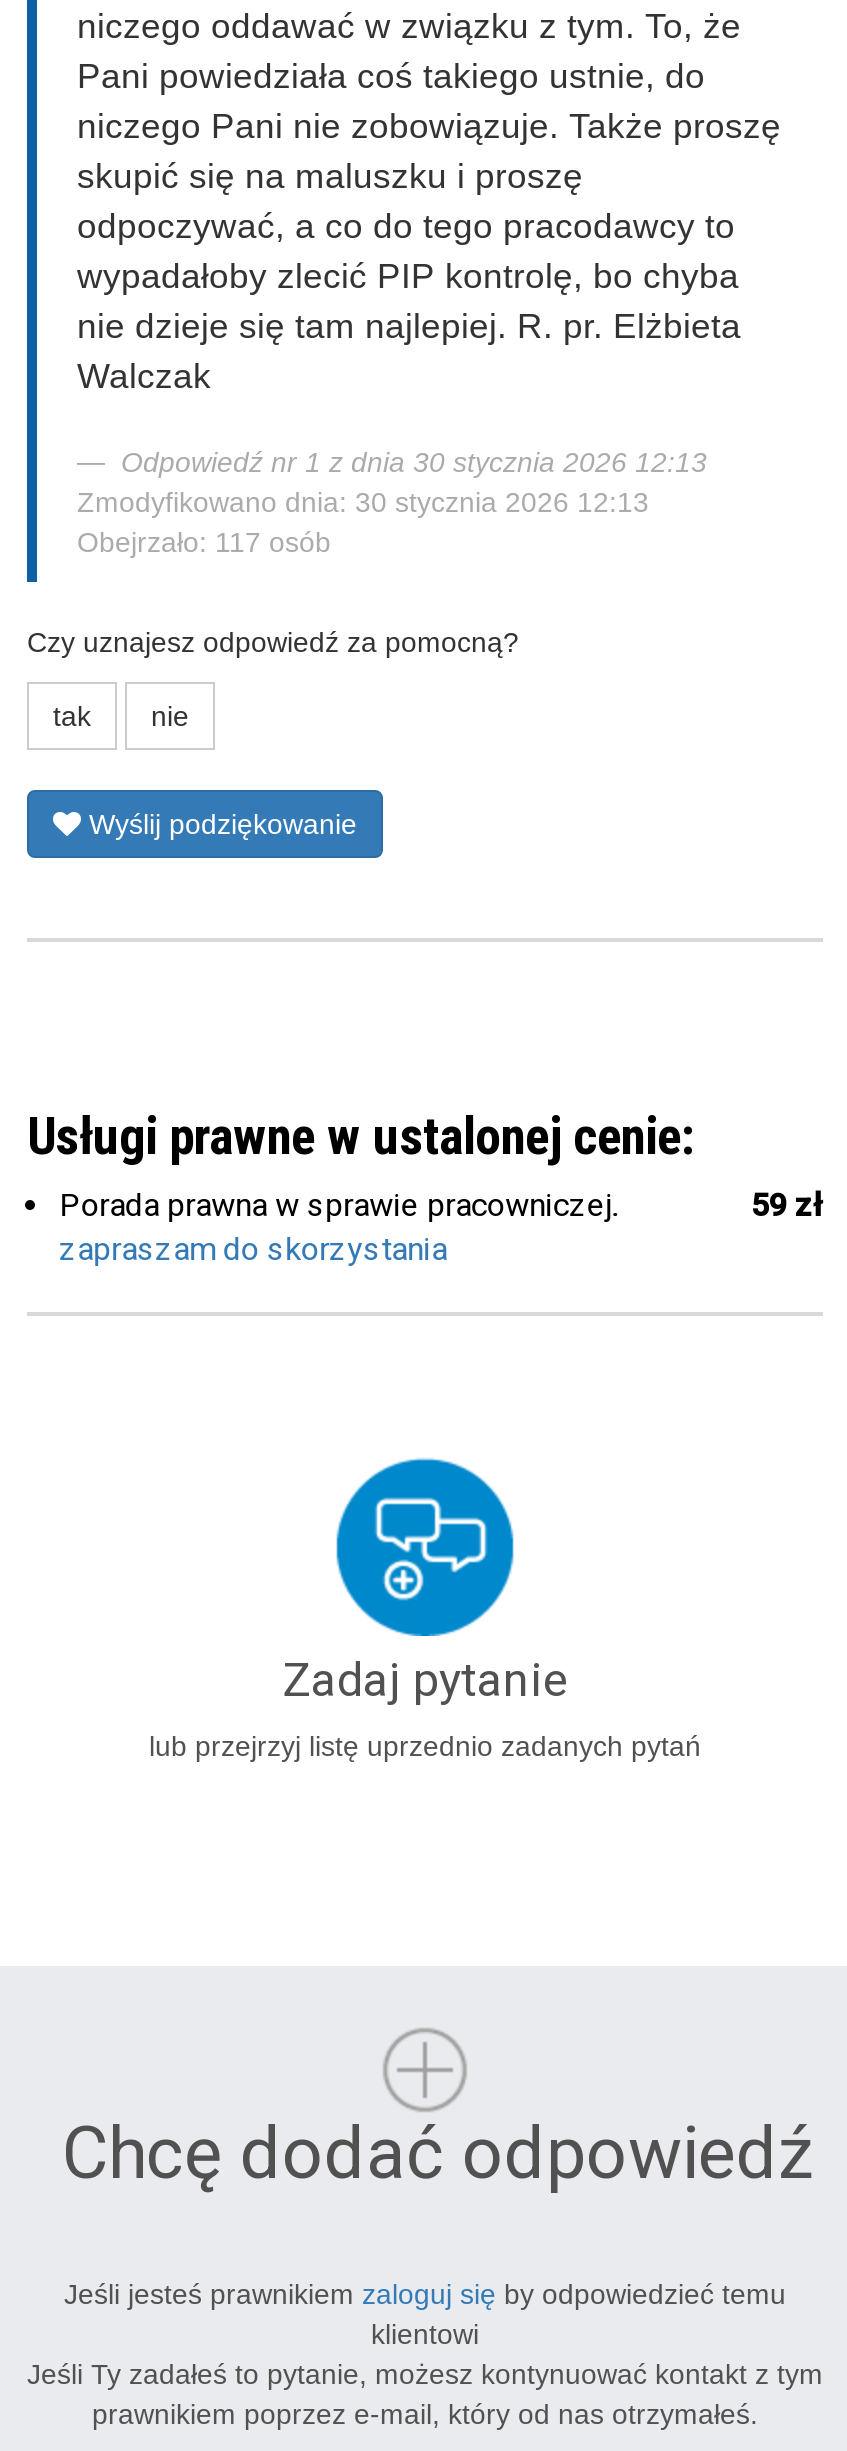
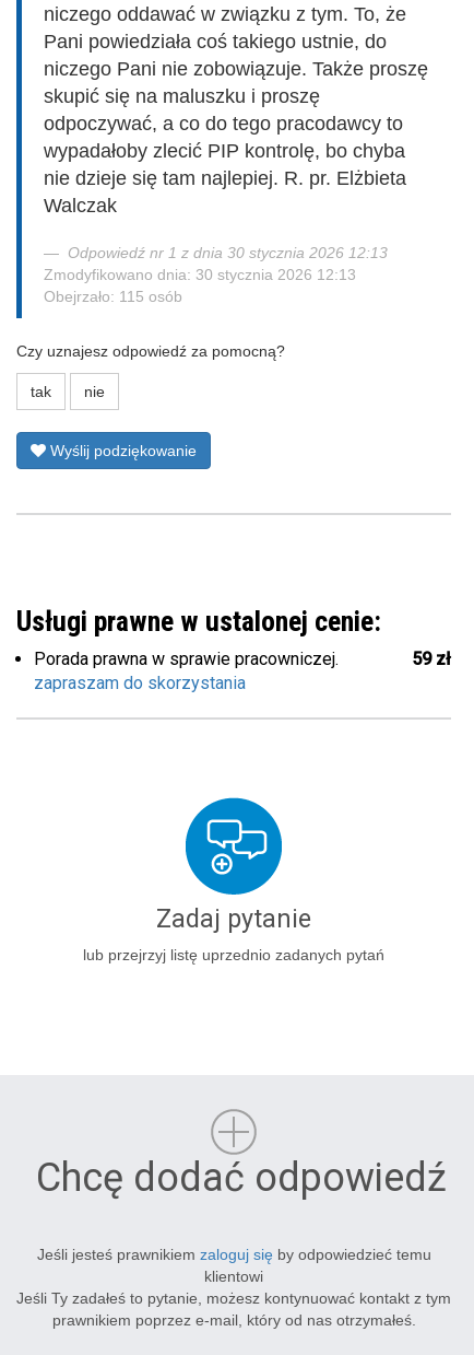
[77,526,331,558] Obejrzało: 117 osób -> [44,288,182,305] Obejrzało: 115 osób

